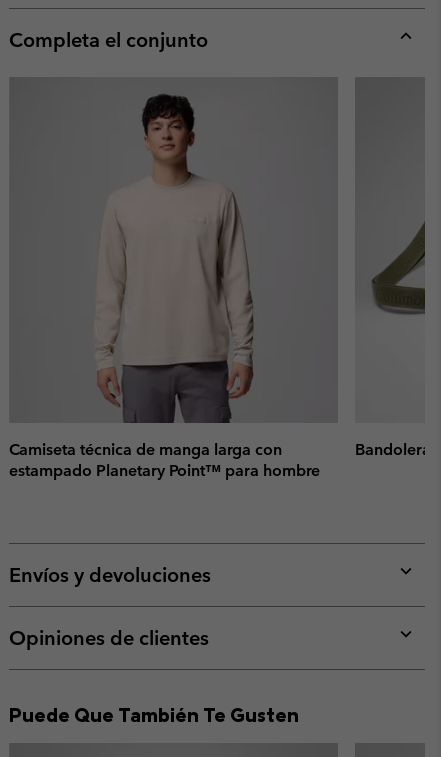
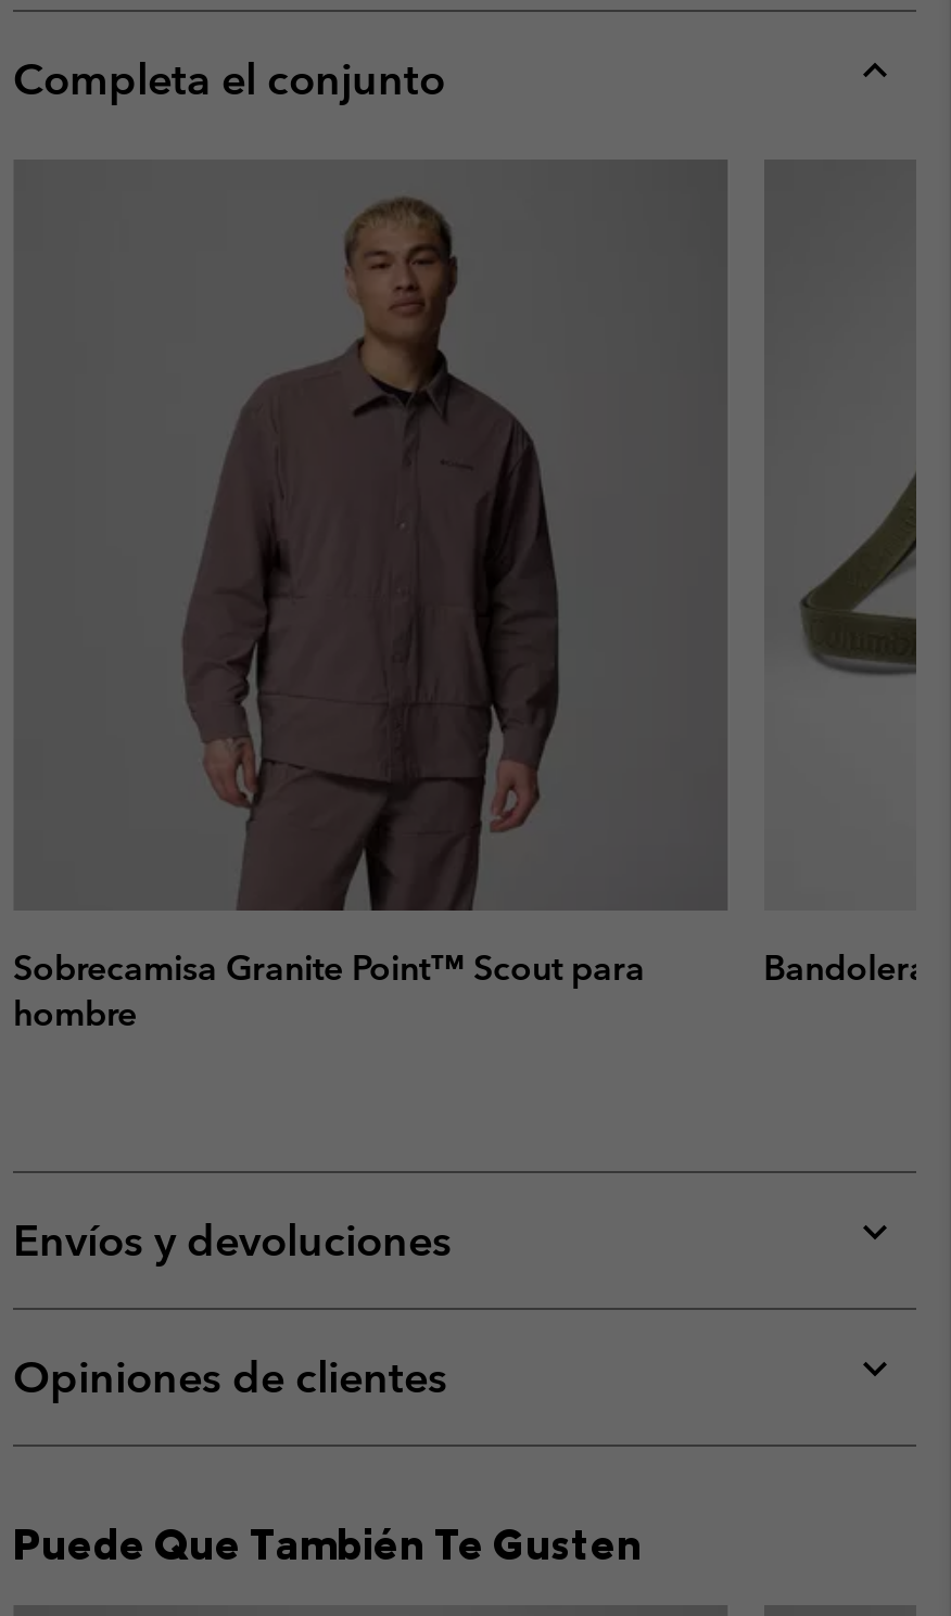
[9,93,336,480] [image] | Camiseta técnica de manga larga con | estampado Planetary Point™ para hombre -> [13,194,725,1035] [image] | Sobrecamisa Granite Point™ Scout para | hombre

